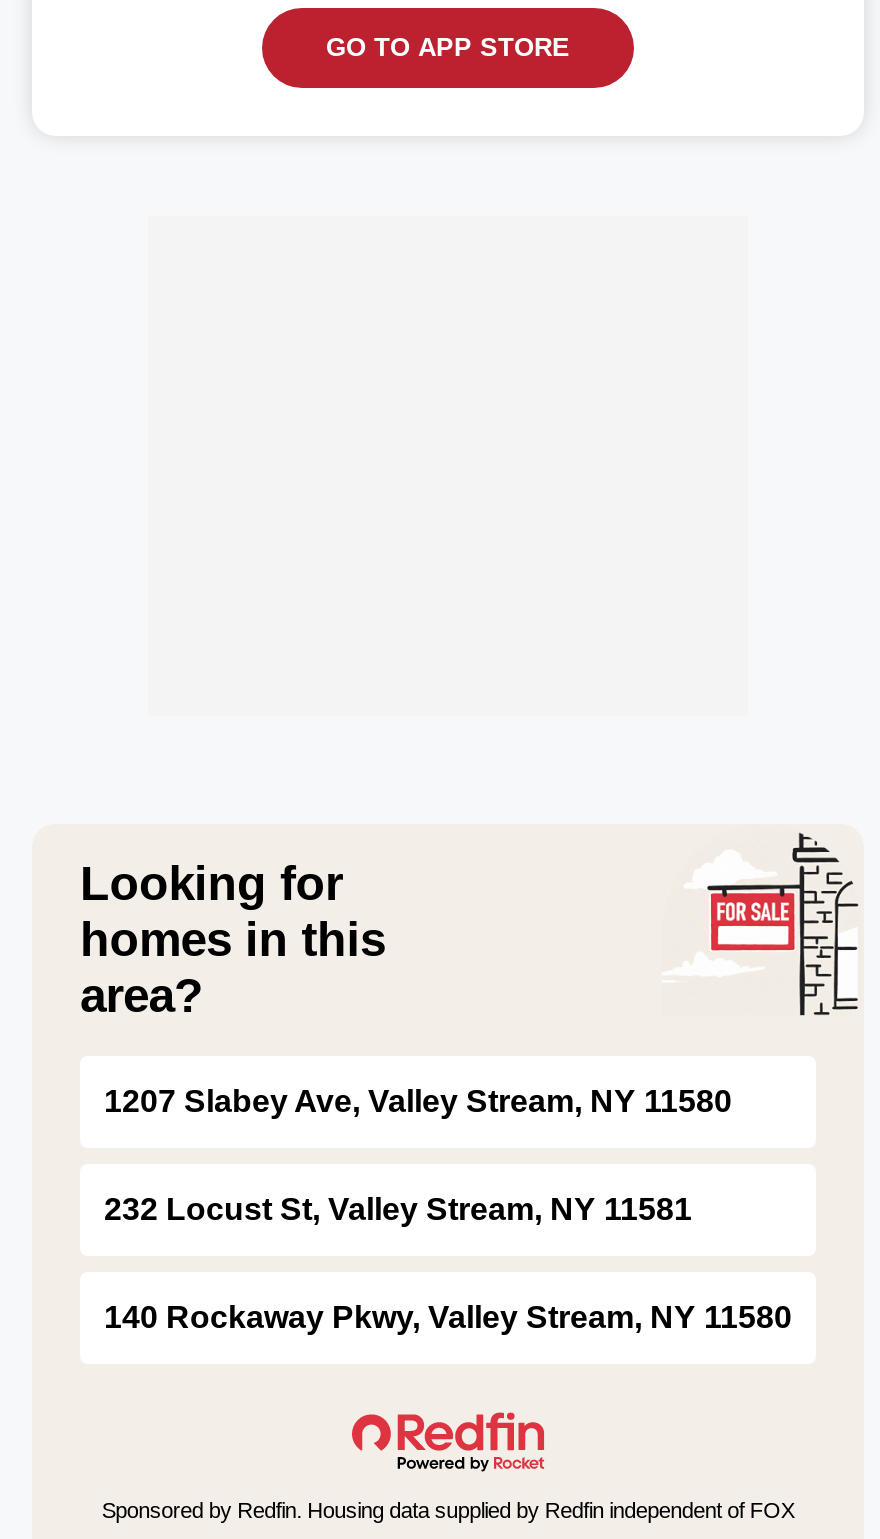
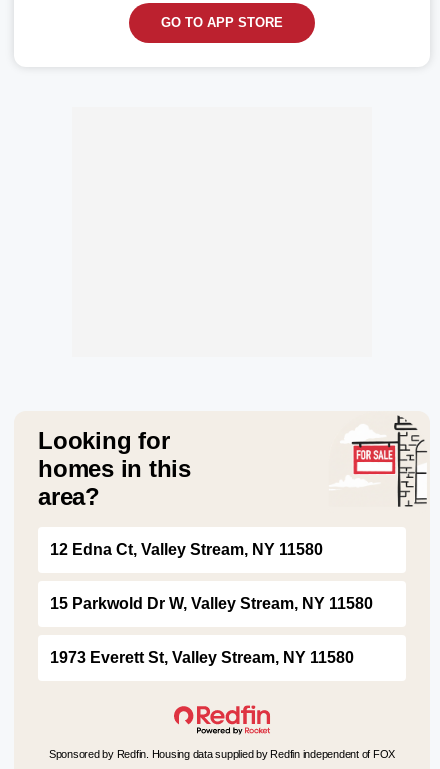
[104,1084,732,1118] 1207 Slabey Ave, Valley Stream, NY 11580 -> [50,541,323,558] 12 Edna Ct, Valley Stream, NY 11580
[104,1192,692,1226] 232 Locust St, Valley Stream, NY 11581 -> [50,595,373,612] 15 Parkwold Dr W, Valley Stream, NY 11580
[104,1300,792,1334] 140 Rockaway Pkwy, Valley Stream, NY 11580 -> [50,649,354,666] 1973 Everett St, Valley Stream, NY 11580

